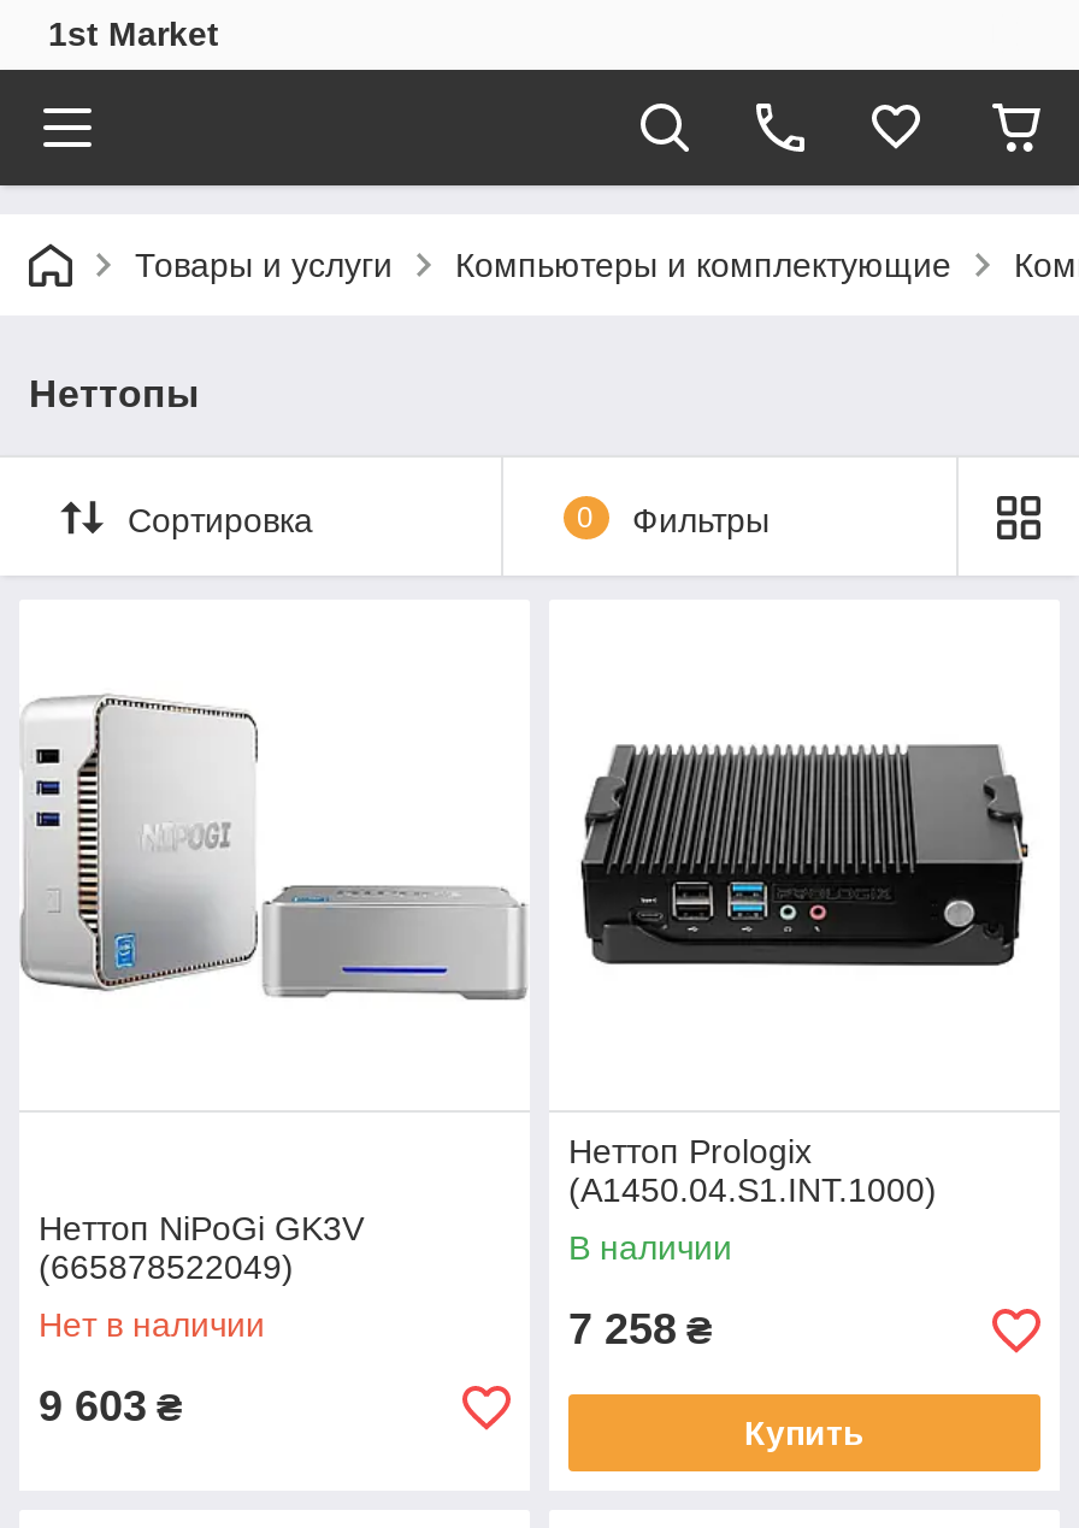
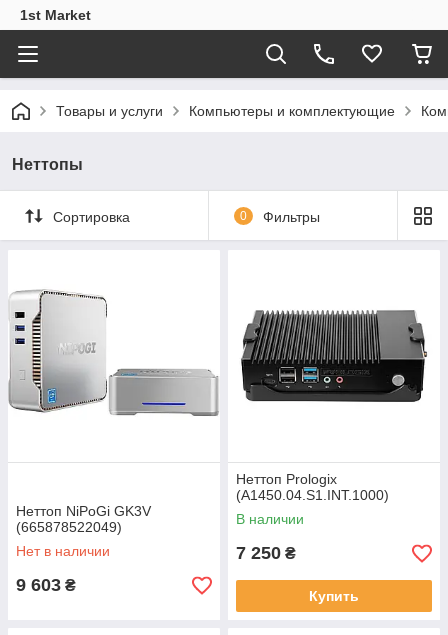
[568,1305,713,1353] 7 258 ₴ -> [236,543,296,563] 7 250 ₴

